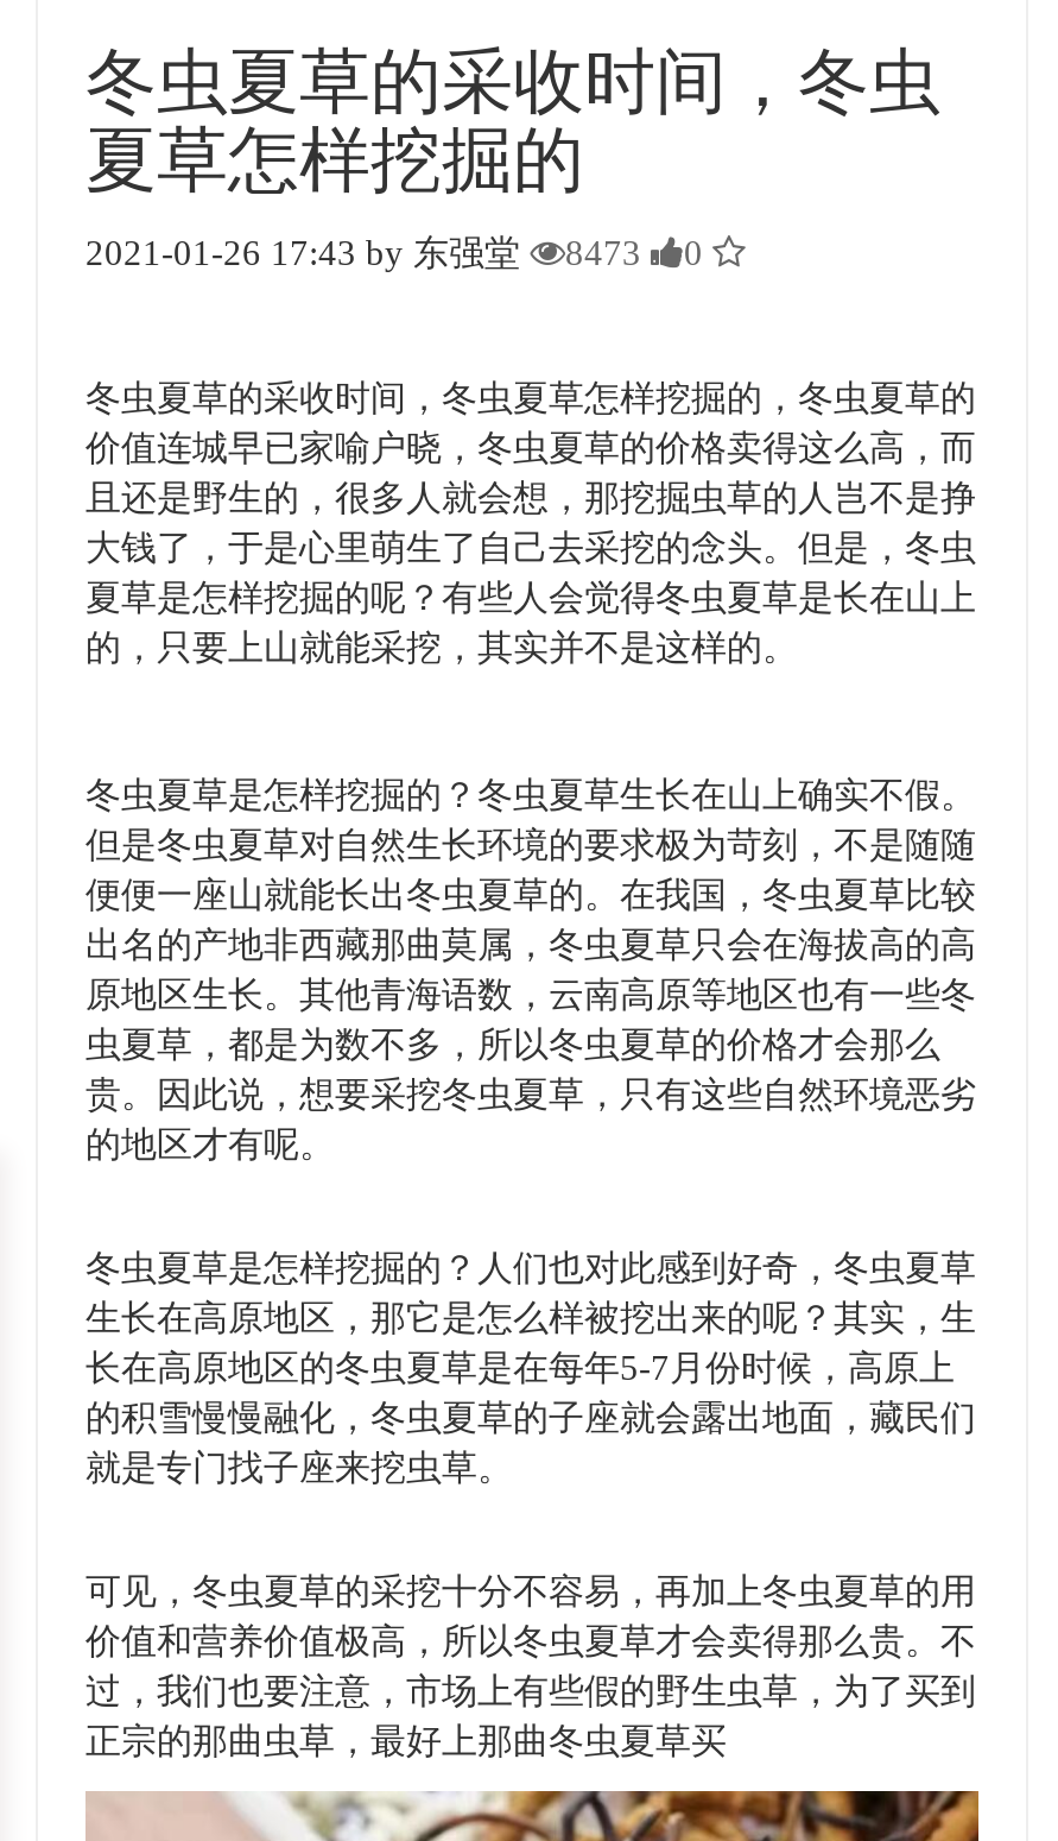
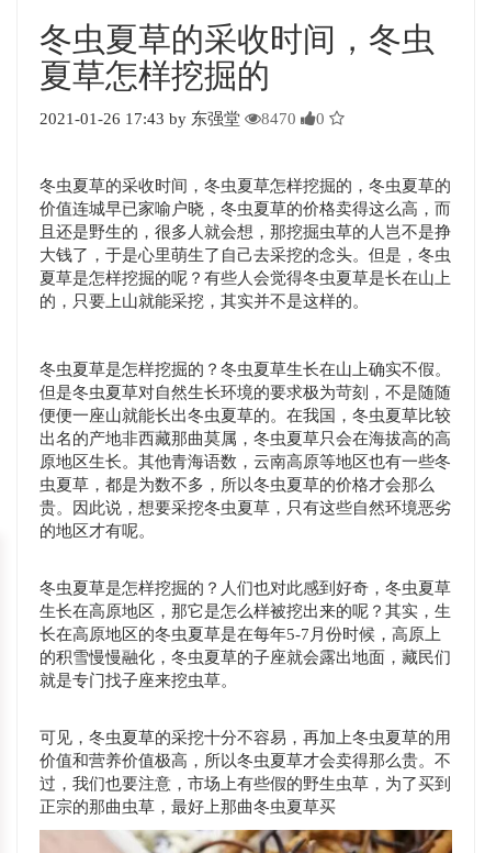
[85,234,703,272] 2021-01-26 17:43 by 东强堂 8473 0 -> [40,110,325,127] 2021-01-26 17:43 by 东强堂 8470 0

